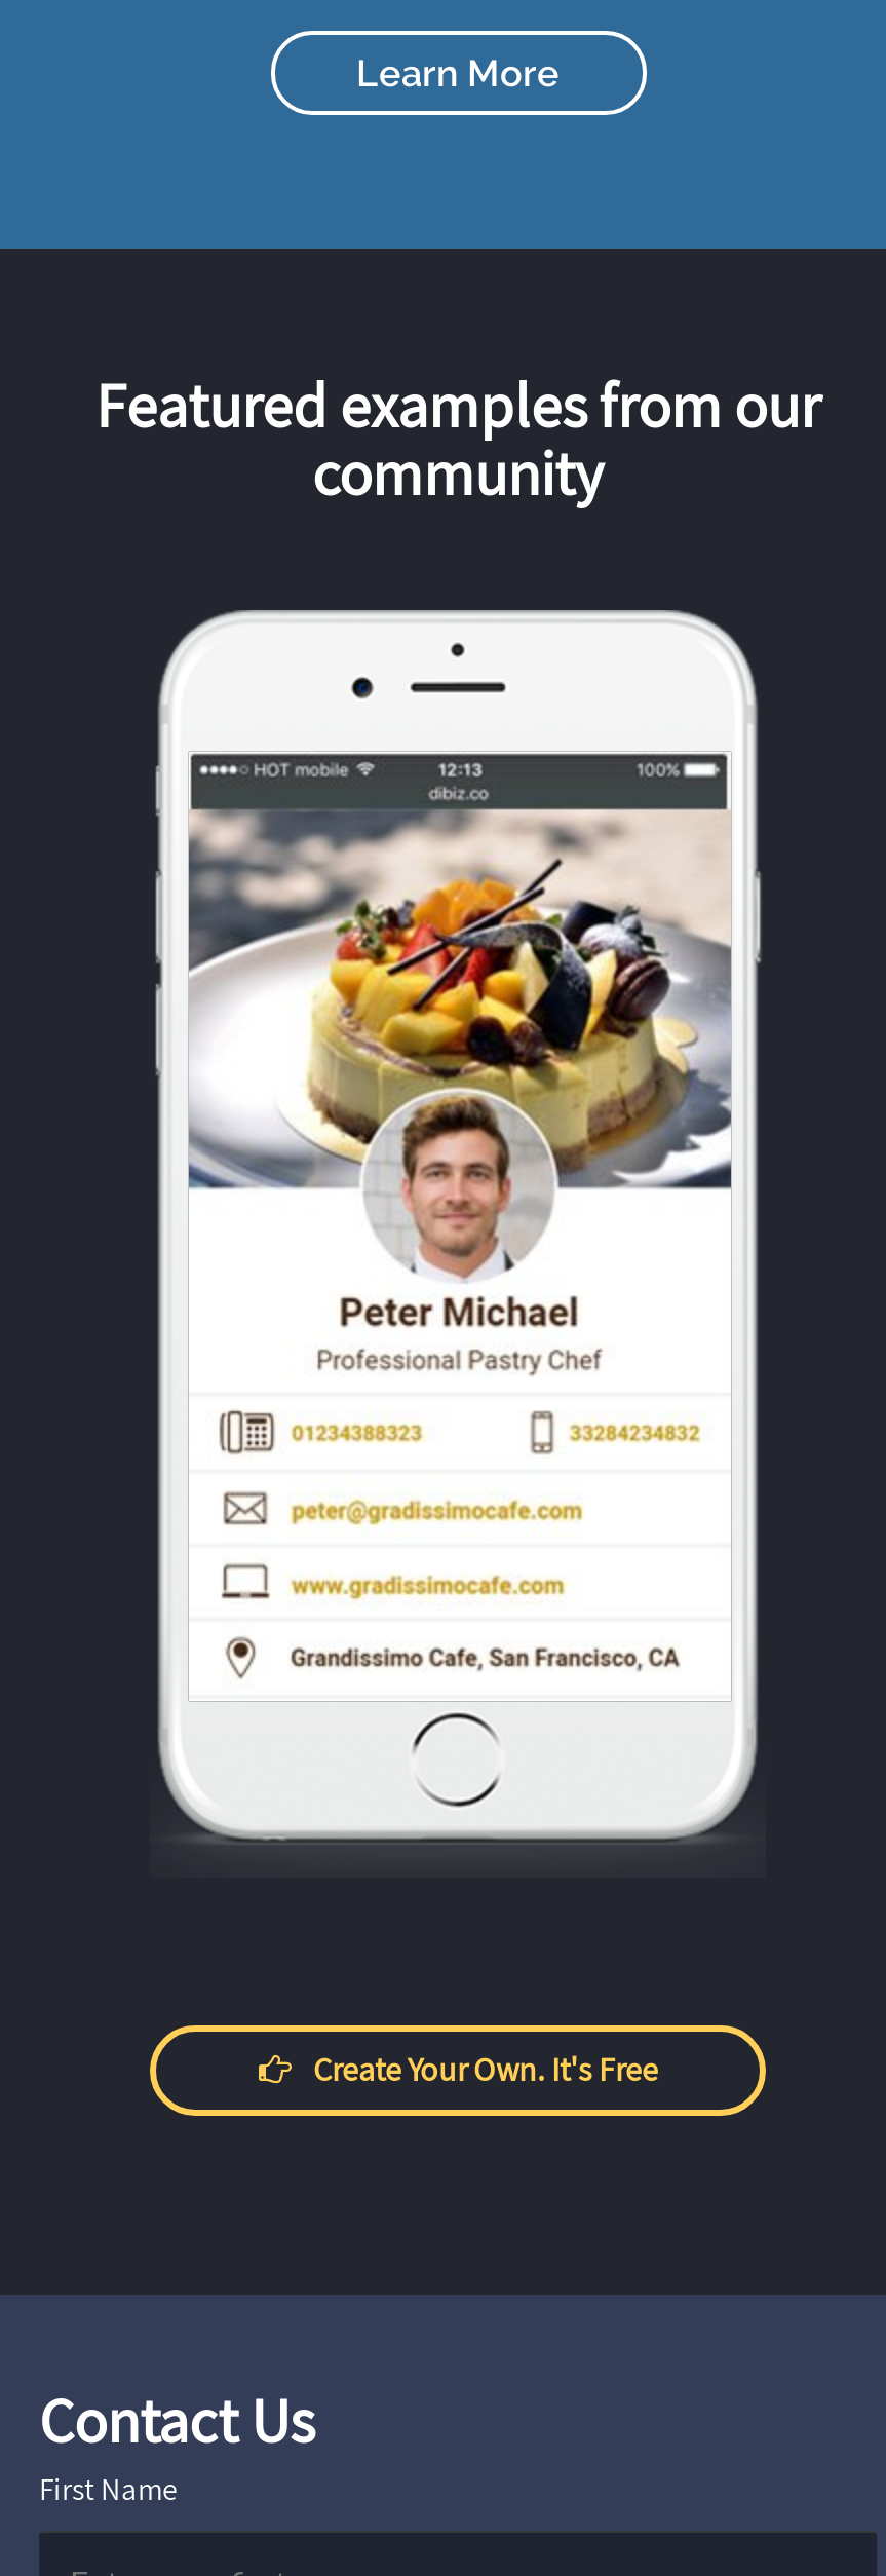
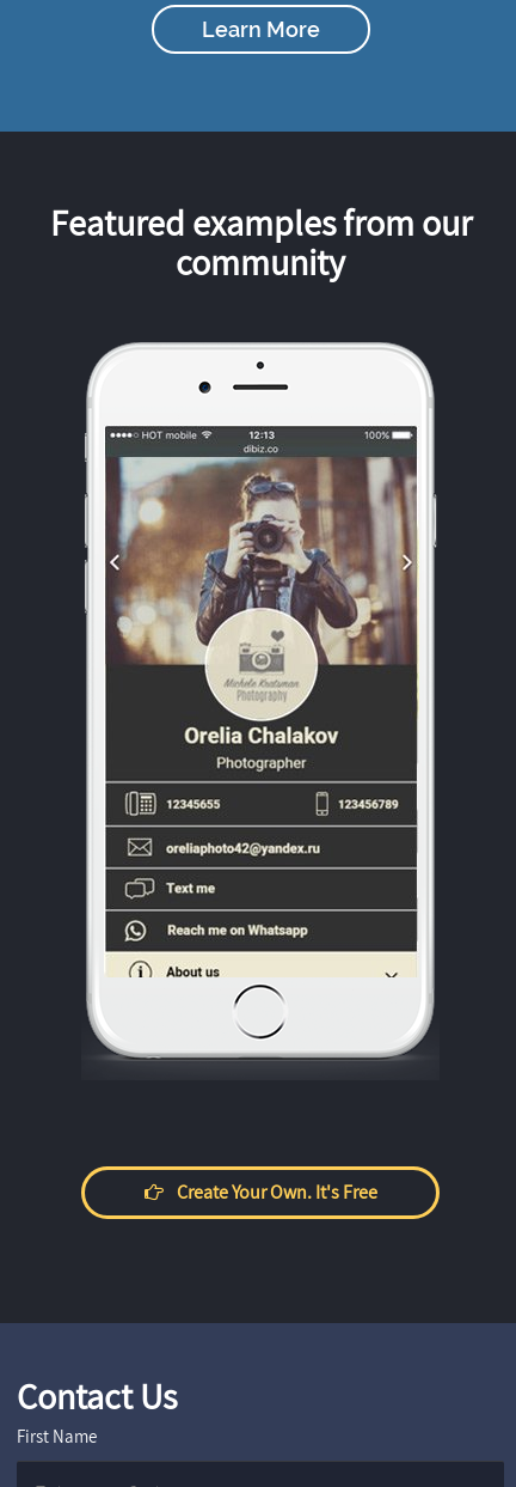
[187,807,733,1701] [image] -> [104,456,419,979] [image]

